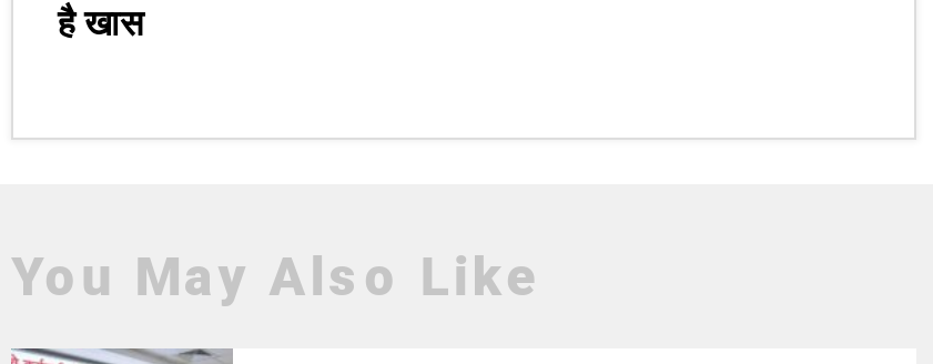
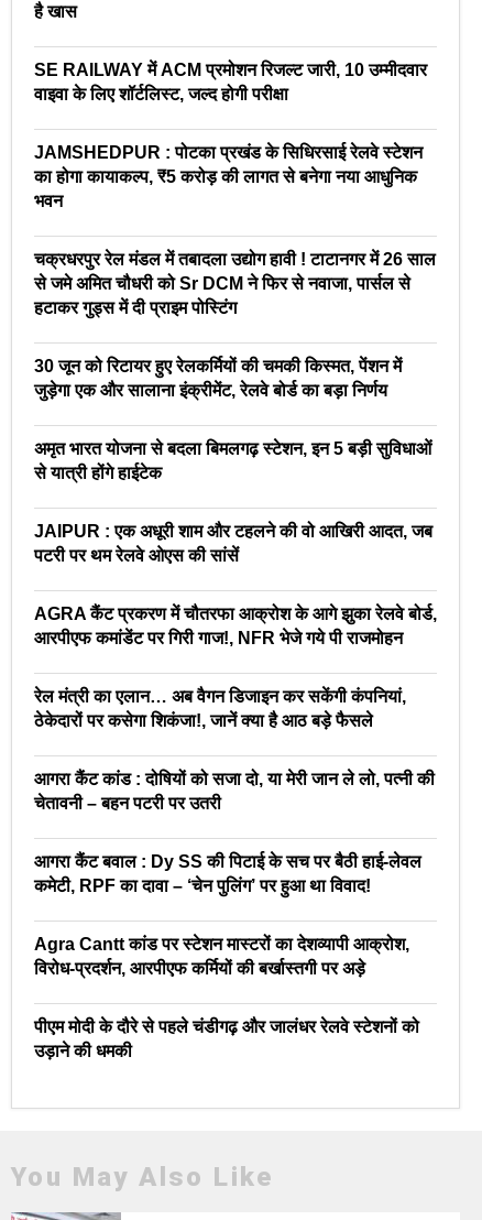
none -> [34,61,437,1060] SE RAILWAY में ACM प्रमोशन रिजल्ट जारी, 10 उम्मीदवार | वाइवा के लिए शॉर्टलिस्ट, जल्द होगी परीक्षा | JAMSHEDPUR : पोटका प्रखंड के सिधिरसाई रेलवे स्टेशन | का होगा कायाकल्प, ₹5 करोड़ की लागत से बनेगा नया आधुनिक | भवन | चक्रधरपुर रेल मंडल में तबादला उद्योग हावी ! टाटानगर में 26 साल | से जमे अमित चौधरी को Sr DCM ने फिर से नवाजा, पार्सल से | हटाकर गुड्स में दी प्राइम पोस्टिंग | 30 जून को रिटायर हुए रेलकर्मियों की चमकी किस्मत, पेंशन में | जुड़ेगा एक और सालाना इंक्रीमेंट, रेलवे बोर्ड का बड़ा निर्णय | अमृत भारत योजना से बदला बिमलगढ़ स्टेशन, इन 5 बड़ी सुविधाओं | से यात्री होंगे हाईटेक | JAIPUR : एक अधूरी शाम और टहलने की वो आखिरी आदत, जब | पटरी पर थम रेलवे ओएस की सांसें | AGRA कैंट प्रकरण में चौतरफा आक्रोश के आगे झुका रेलवे बोर्ड, | आरपीएफ कमांडेंट पर गिरी गाज!, NFR भेजे गये पी राजमोहन | रेल मंत्री का एलान… अब वैगन डिजाइन कर सकेंगी कंपनियां, | ठेकेदारों पर कसेगा शिकंजा!, जानें क्या है आठ बड़े फैसले | आगरा कैंट कांड : दोषियों को सजा दो, या मेरी जान ले लो, पत्नी की | चेतावनी – बहन पटरी पर उतरी | आगरा कैंट बवाल : Dy SS की पिटाई के सच पर बैठी हाई-लेवल | कमेटी, RPF का दावा – ‘चेन पुलिंग’ पर हुआ था विवाद! | Agra Cantt कांड पर स्टेशन मास्टरों का देशव्यापी आक्रोश, | विरोध-प्रदर्शन, आरपीएफ कर्मियों की बर्खास्तगी पर अड़े | पीएम मोदी के दौरे से पहले चंडीगढ़ और जालंधर रेलवे स्टेशनों को | उड़ाने की धमकी

